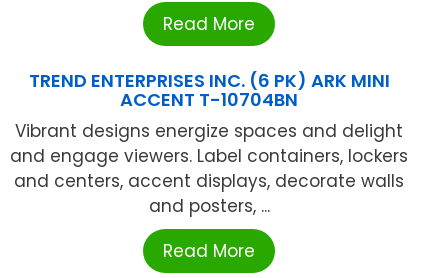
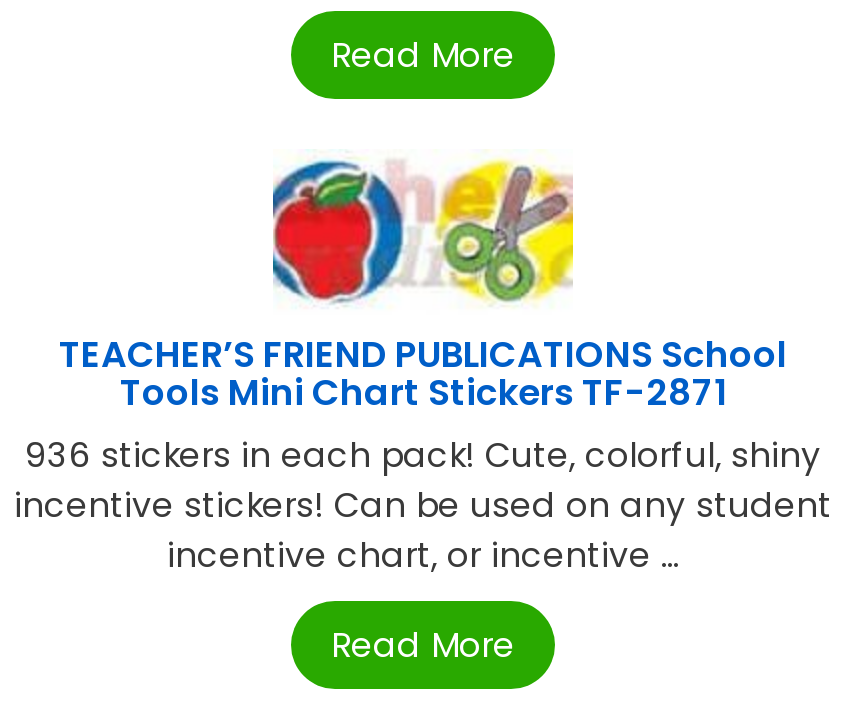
[10,68,408,218] TREND ENTERPRISES INC. (6 PK) ARK MINI | ACCENT T-10704BN | Vibrant designs energize spaces and delight | and engage viewers. Label containers, lockers | and centers, accent displays, decorate walls | and posters, ... -> [14,330,832,580] TEACHER’S FRIEND PUBLICATIONS School | Tools Mini Chart Stickers TF-2871 | 936 stickers in each pack! Cute, colorful, shiny | incentive stickers! Can be used on any student | incentive chart, or incentive ...

